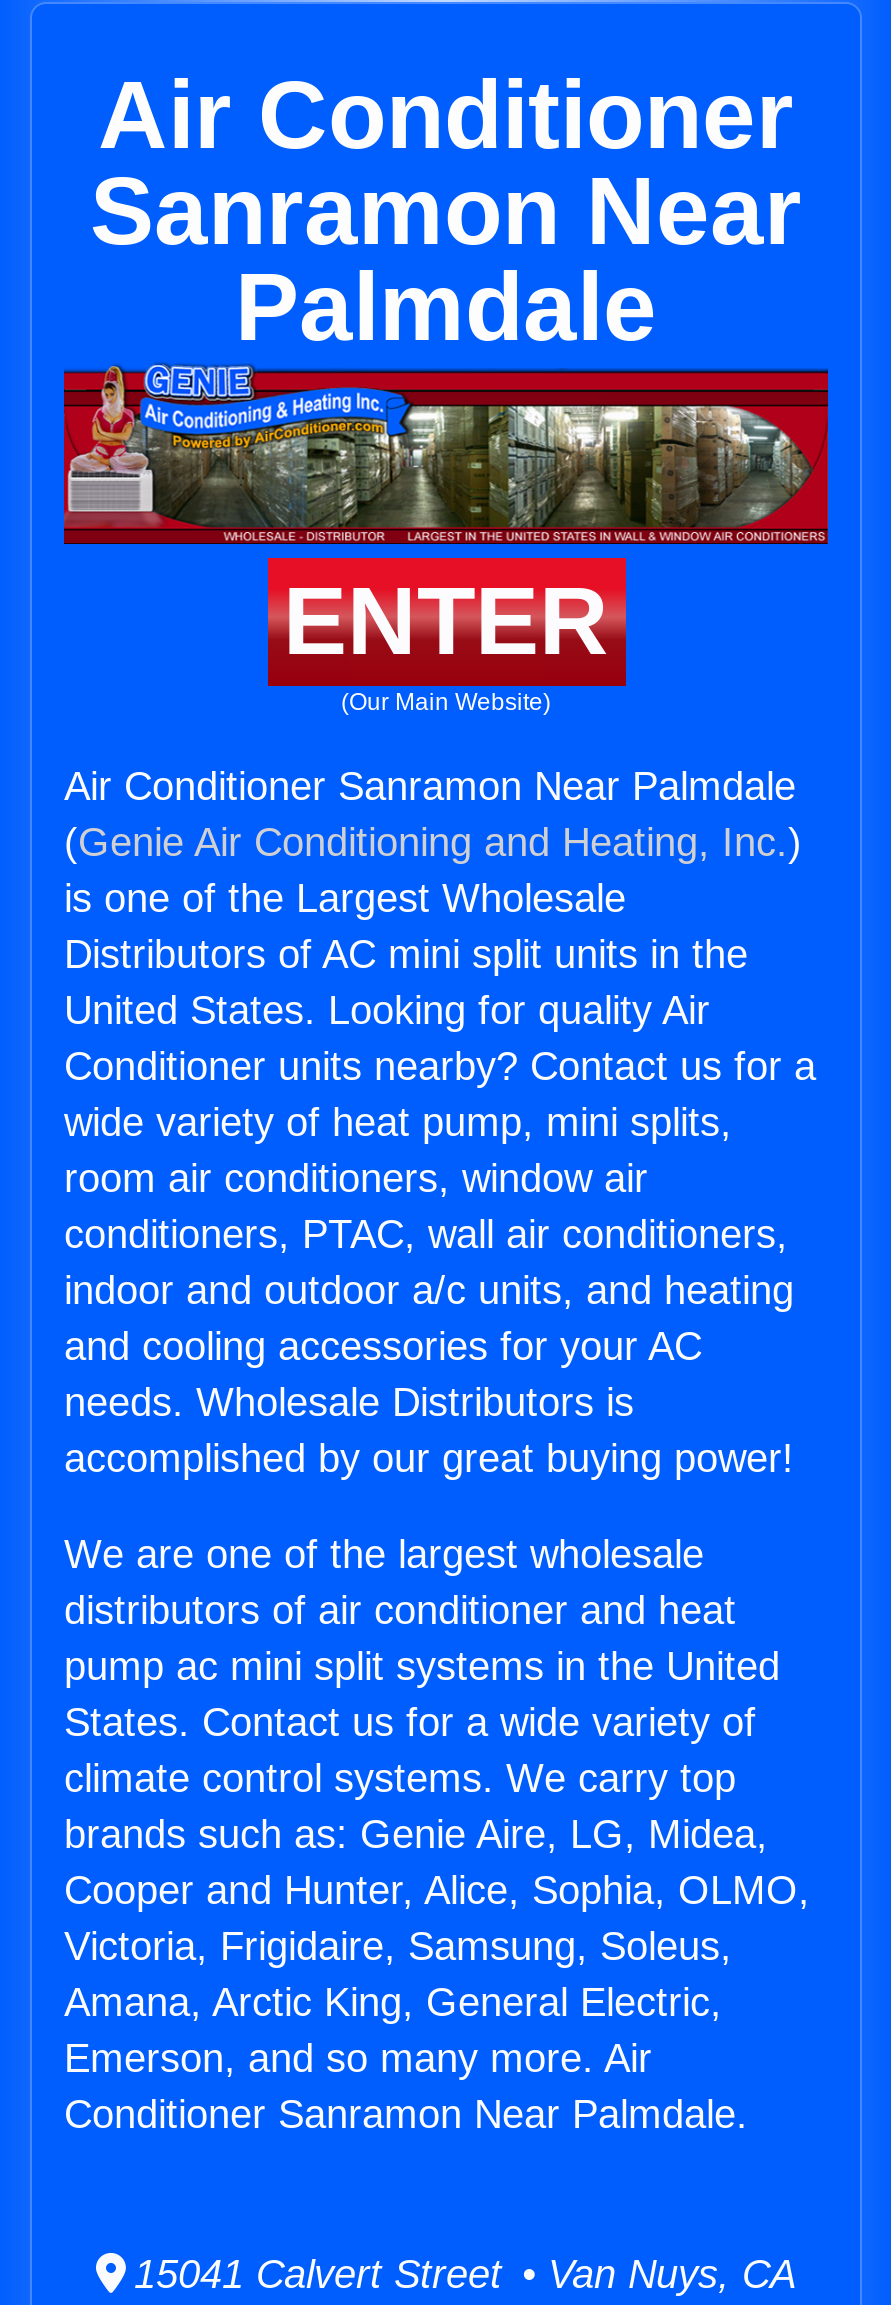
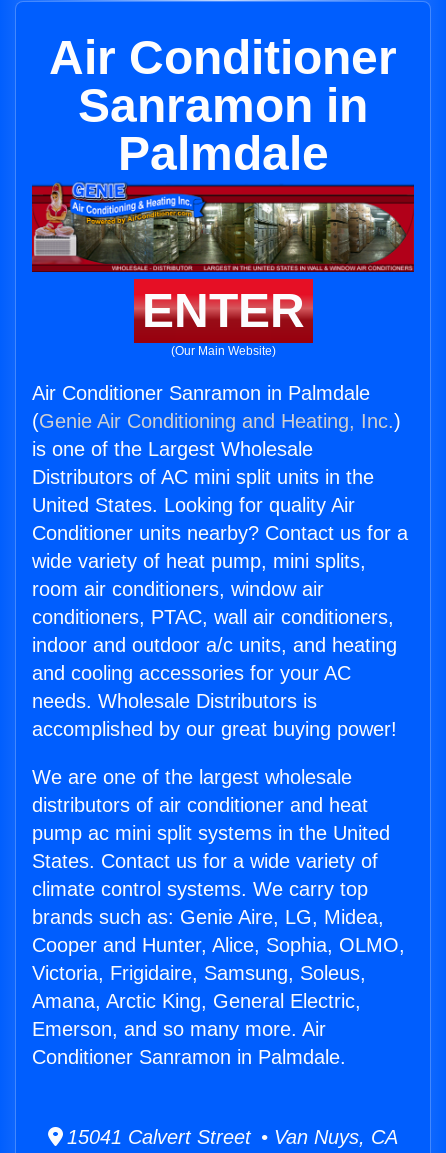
[90,158,802,264] Sanramon Near -> [78,79,368,132] Sanramon in
[64,764,796,808] Air Conditioner Sanramon Near Palmdale -> [32,382,370,404] Air Conditioner Sanramon in Palmdale
[64,2092,748,2136] Conditioner Sanramon Near Palmdale. -> [32,1046,346,1068] Conditioner Sanramon in Palmdale.

